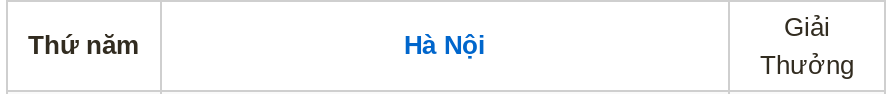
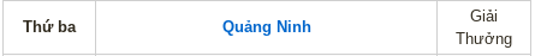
[28,31,486,61] Thứ năm | Hà Nội -> [23,18,311,36] Thứ ba | Quảng Ninh

